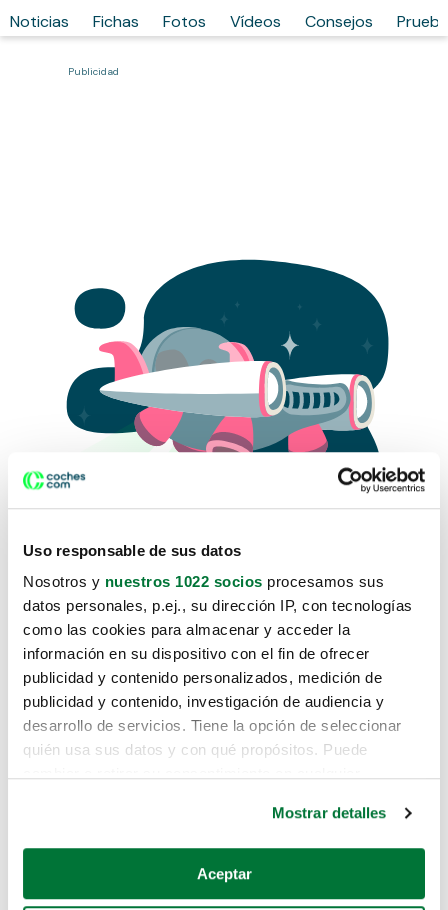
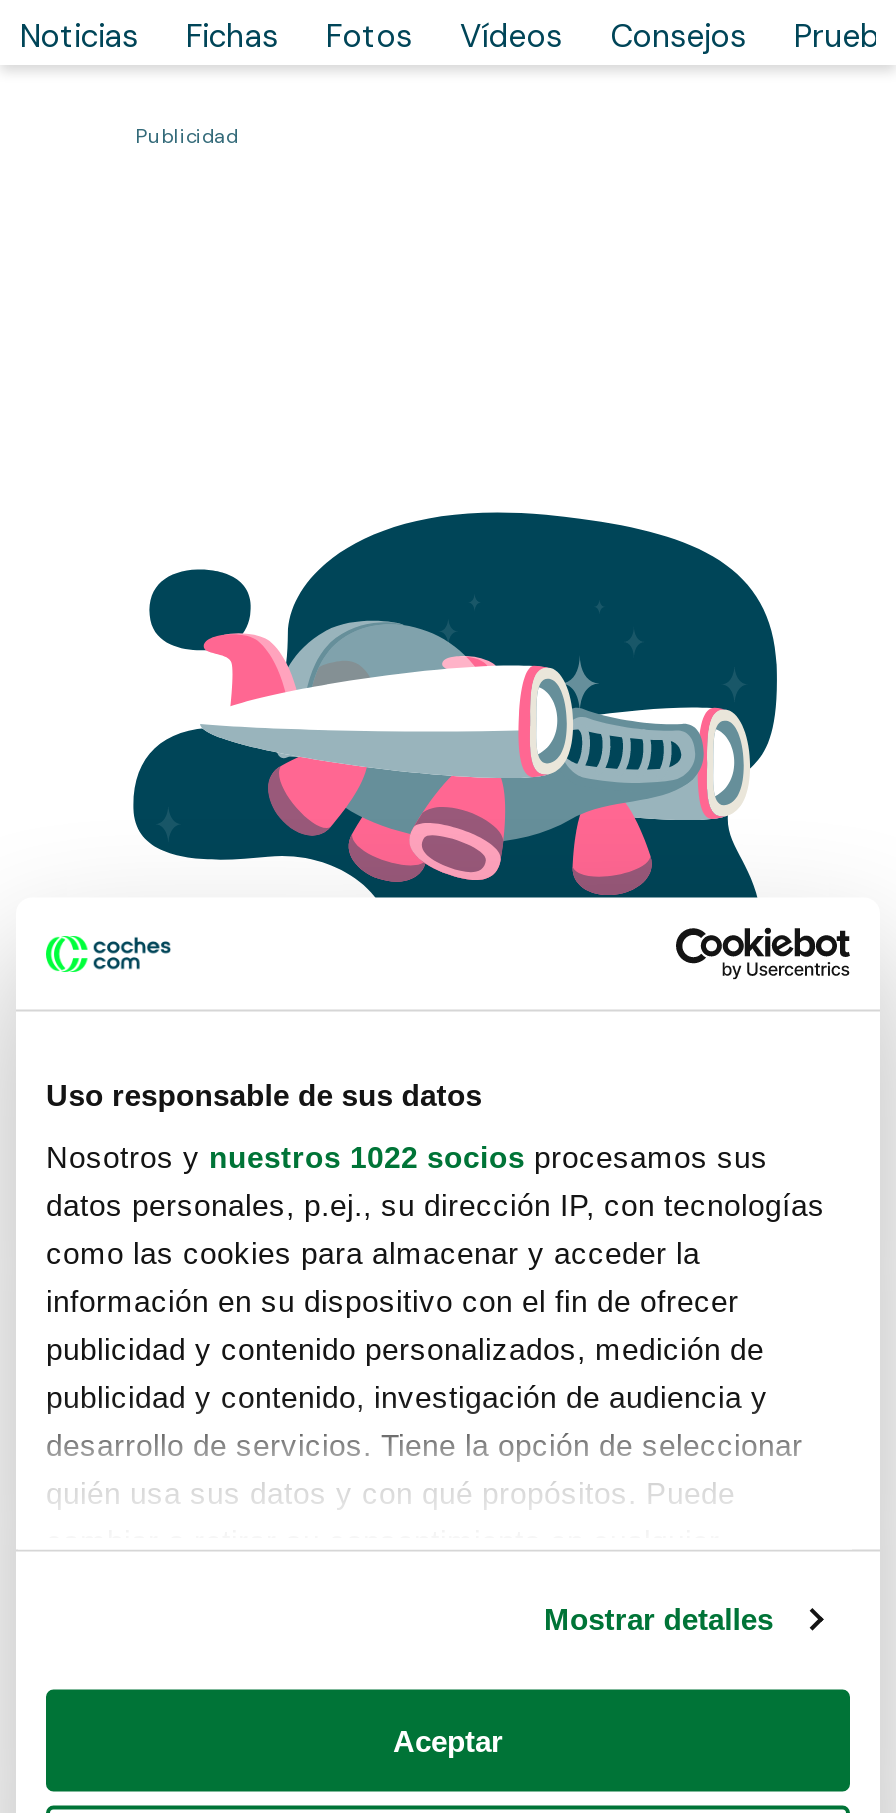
[98,314,375,453] [image] -> [200,619,752,899] [image]

